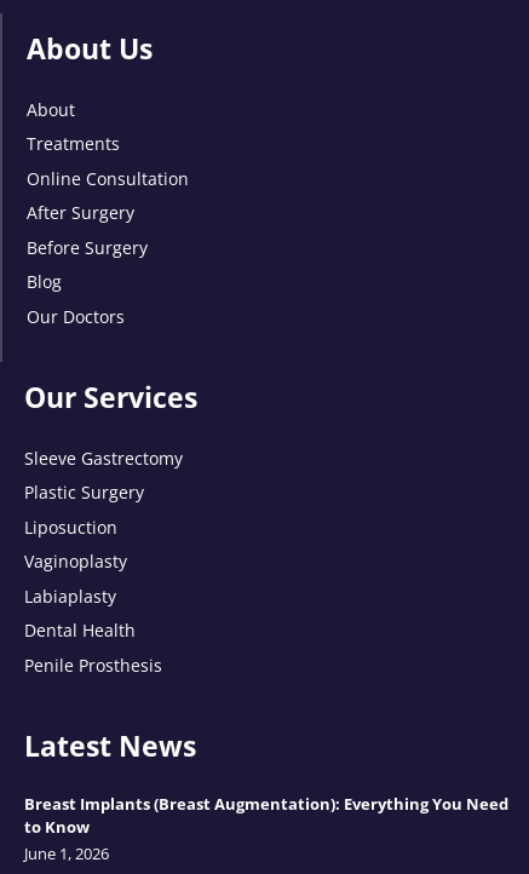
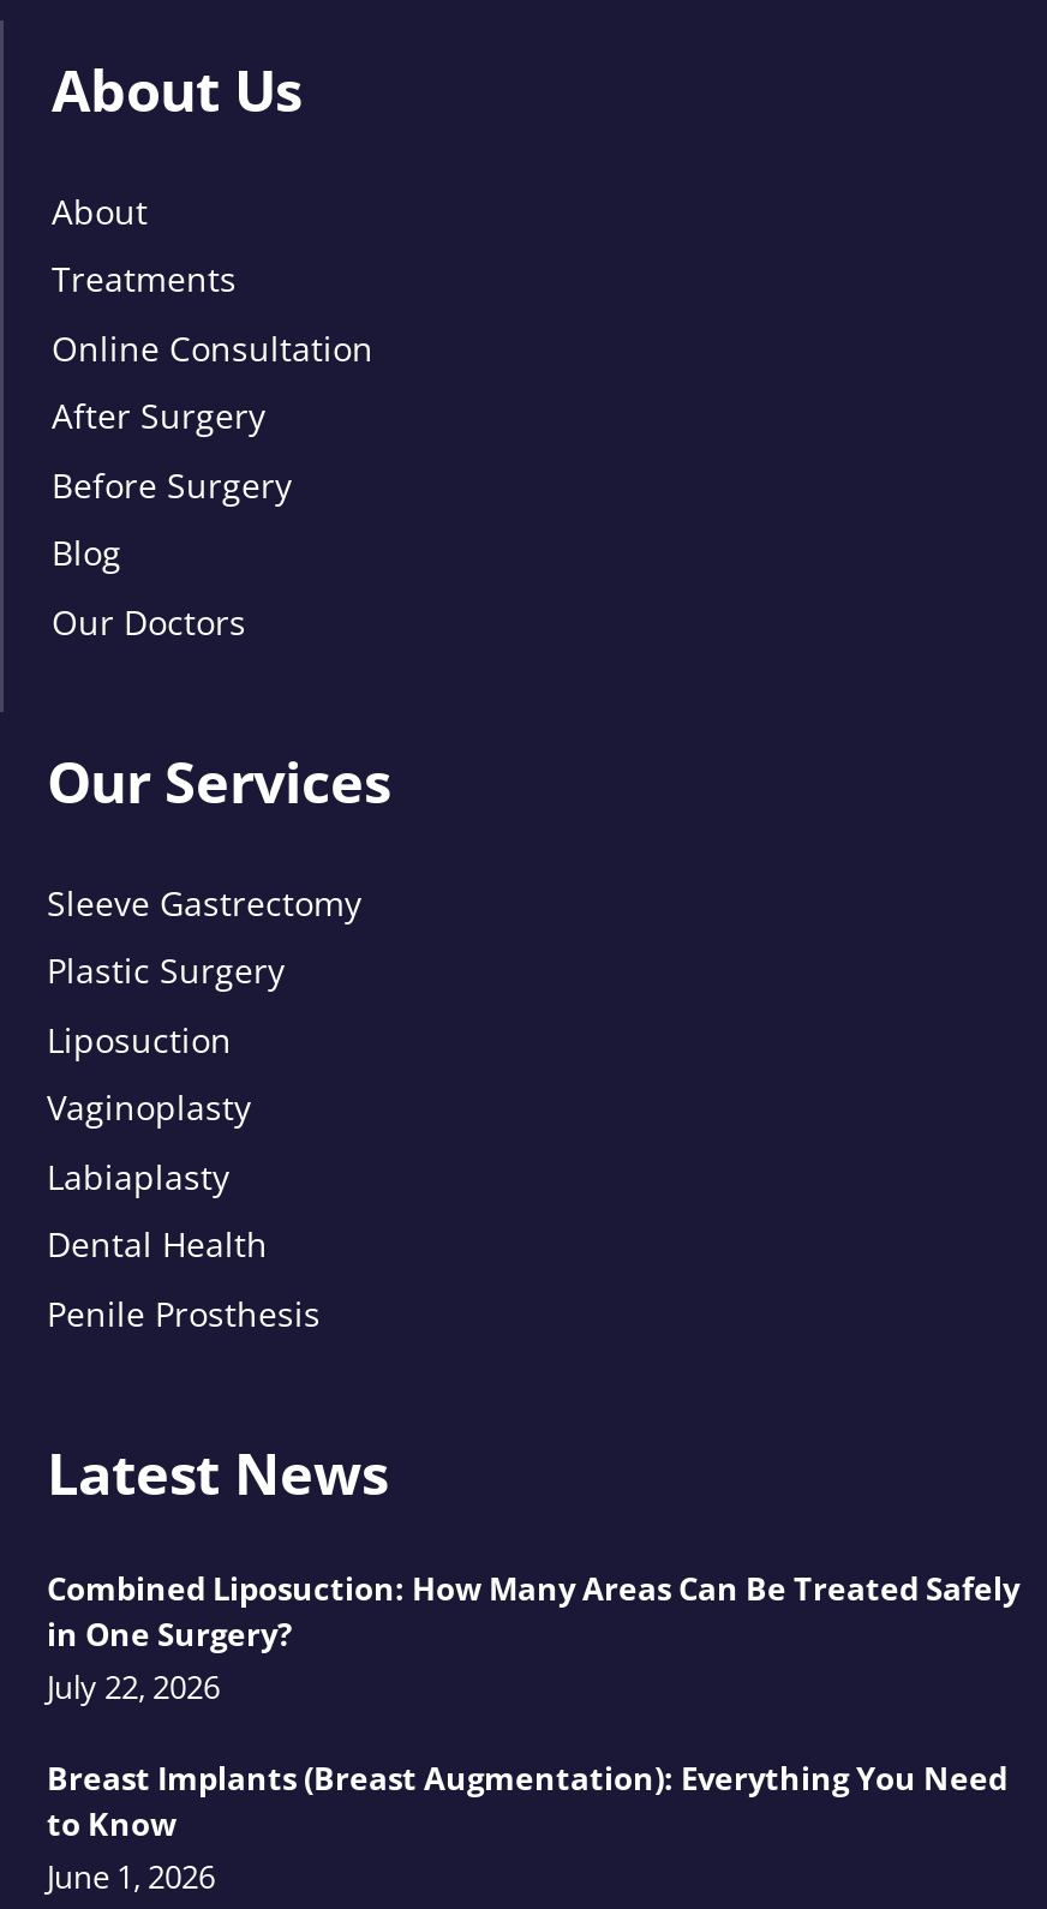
none -> [47,1567,1019,1708] Combined Liposuction: How Many Areas Can Be Treated Safely | in One Surgery? | July 22, 2026

